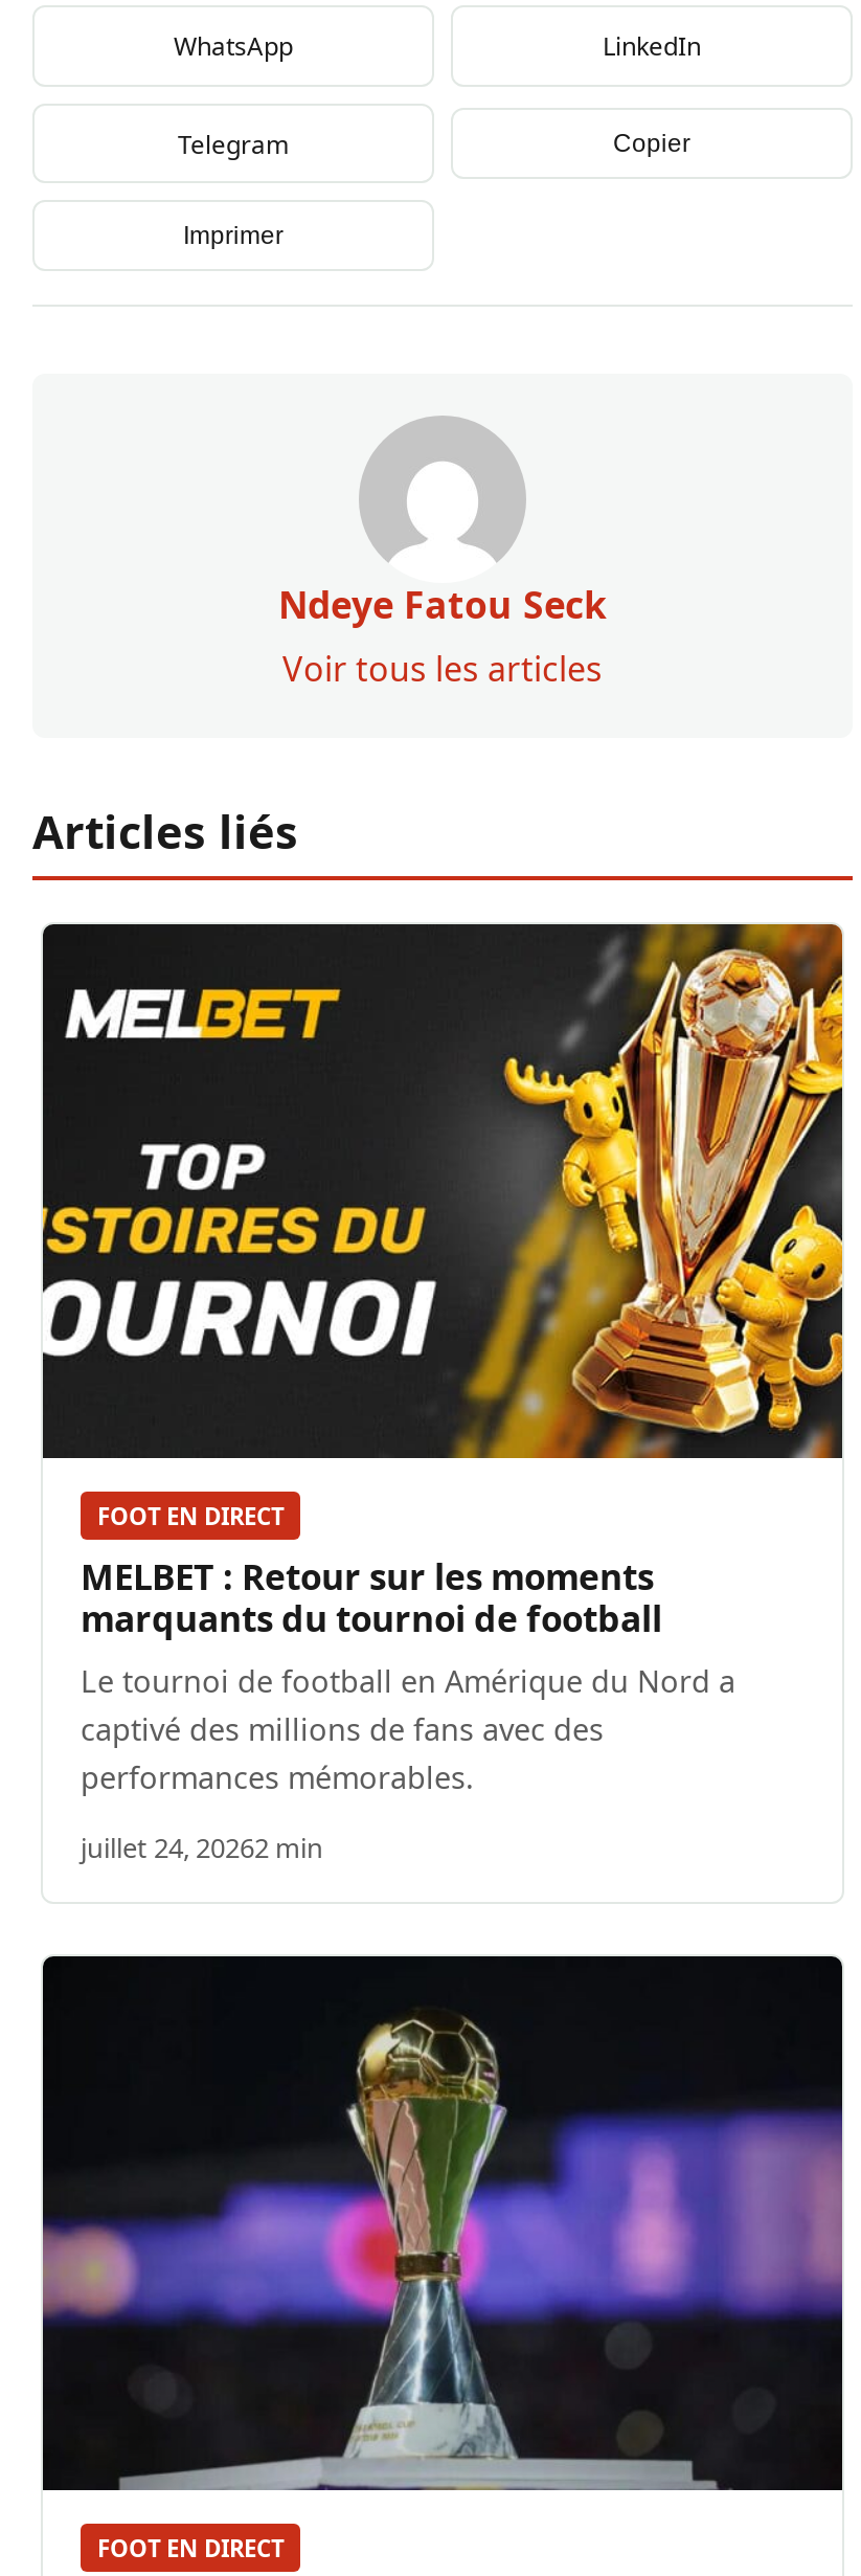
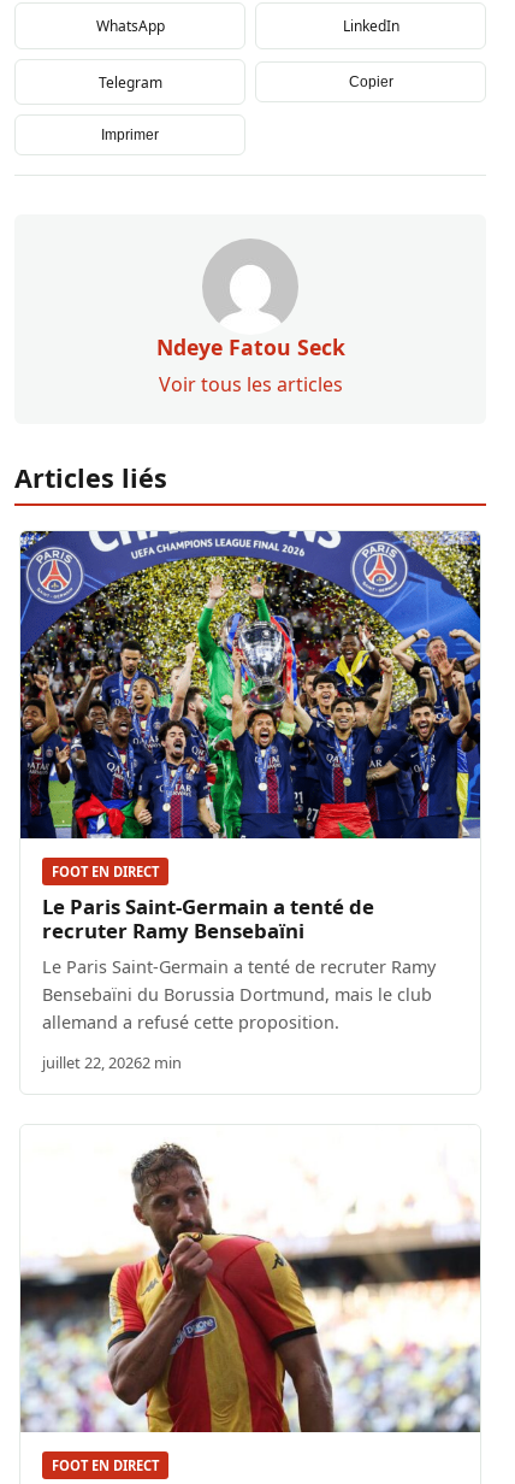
[41,922,844,1460] [image] -> [19,530,481,840] [image]
[81,1552,735,1797] MELBET : Retour sur les moments | marquants du tournoi de football | Le tournoi de football en Amérique du Nord a | captivé des millions de fans avec des | performances mémorables. -> [42,893,436,1033] Le Paris Saint-Germain a tenté de | recruter Ramy Bensebaïni | Le Paris Saint-Germain a tenté de recruter Ramy | Bensebaïni du Borussia Dortmund, mais le club | allemand a refusé cette proposition.
[81,1829,323,1866] juillet 24, 20262 min -> [42,1052,182,1073] juillet 22, 20262 min
[41,1954,844,2492] [image] -> [19,1125,481,1433] [image]

